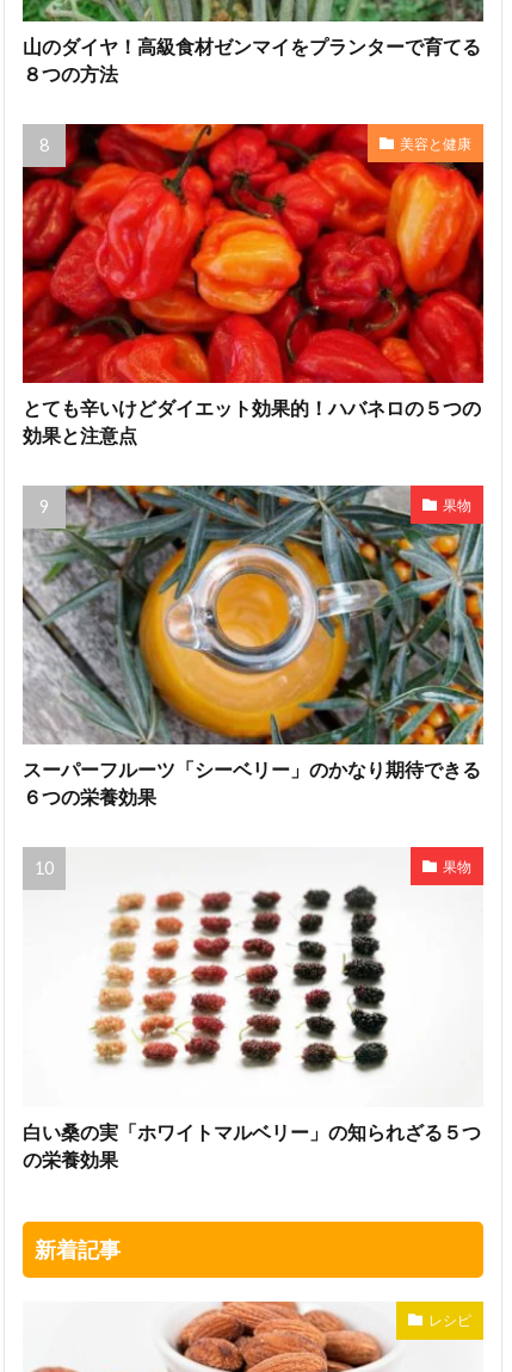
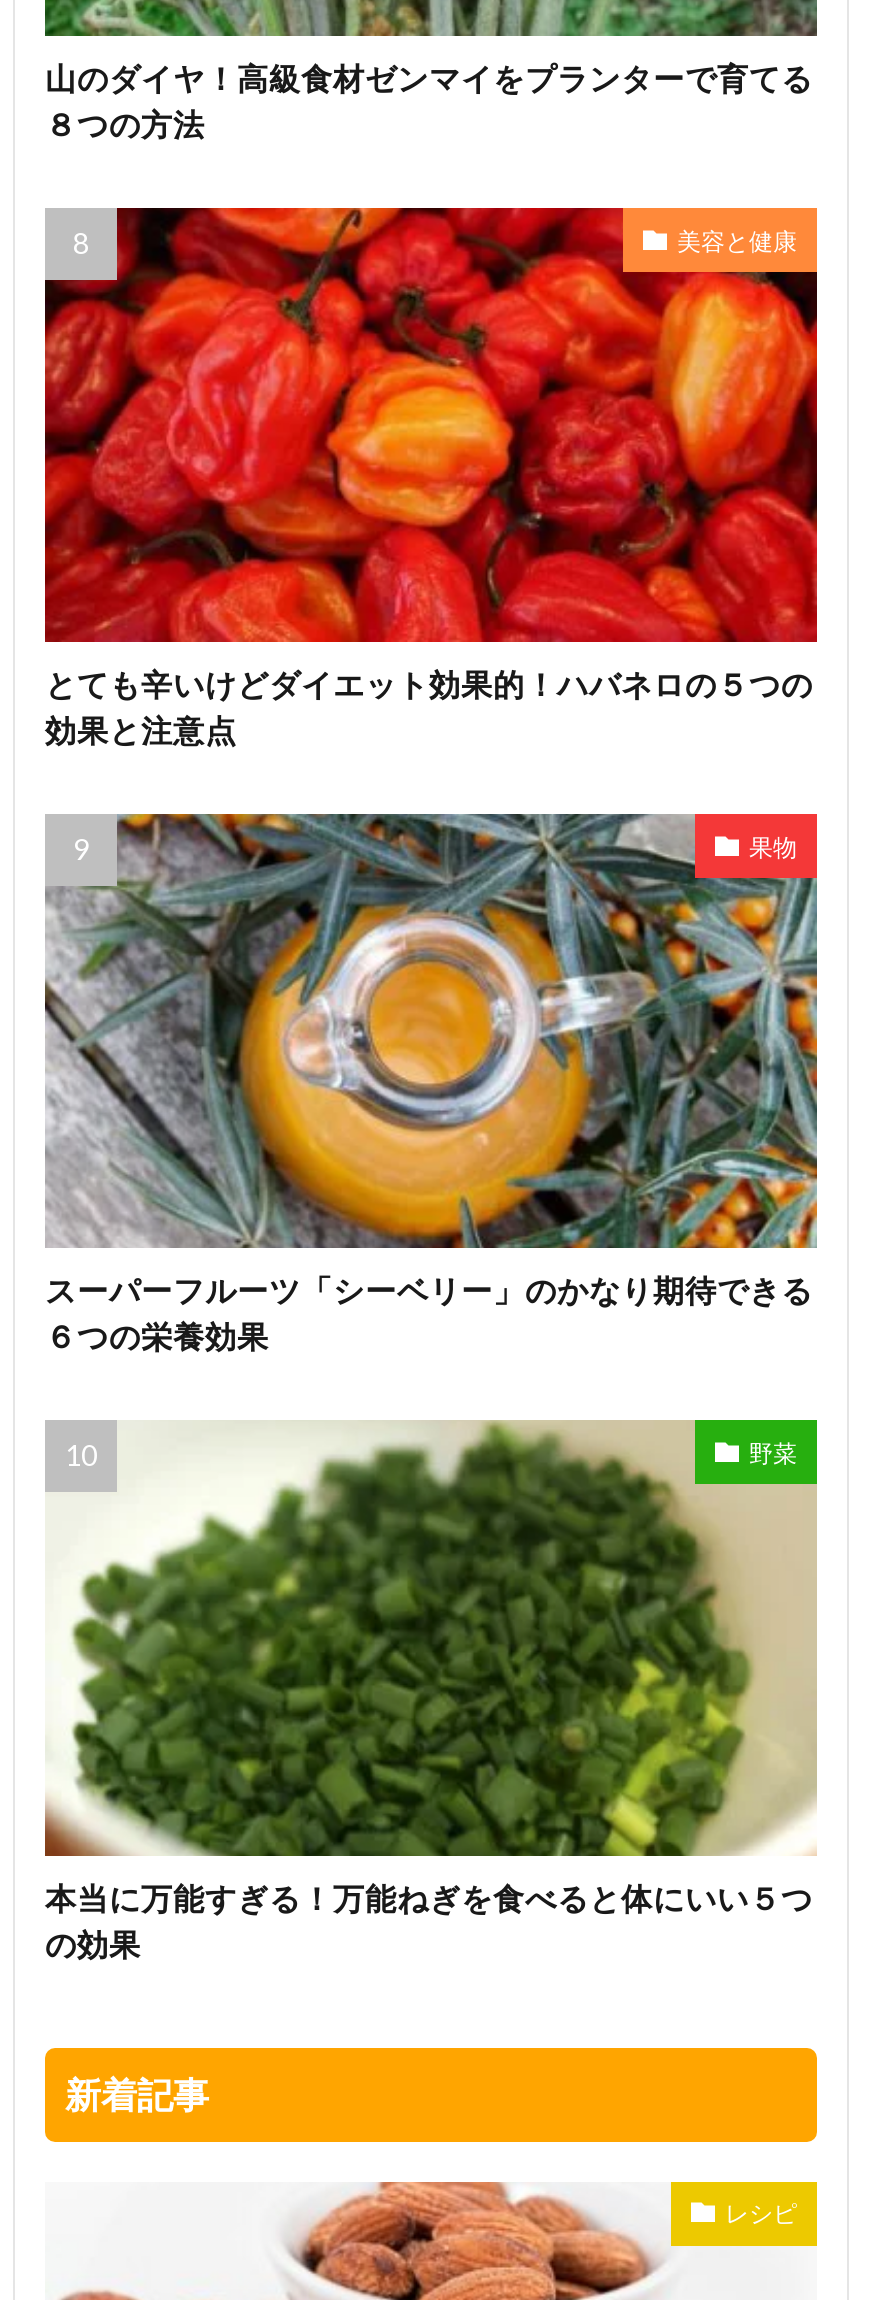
[23,846,485,1107] [image] | 果物 -> [43,1418,819,1858] [image] | 野菜
[23,1121,481,1170] 白い桑の実「ホワイトマルベリー」の知られざる５つ | の栄養効果 -> [45,1879,813,1961] 本当に万能すぎる！万能ねぎを食べると体にいい５つ | の効果

